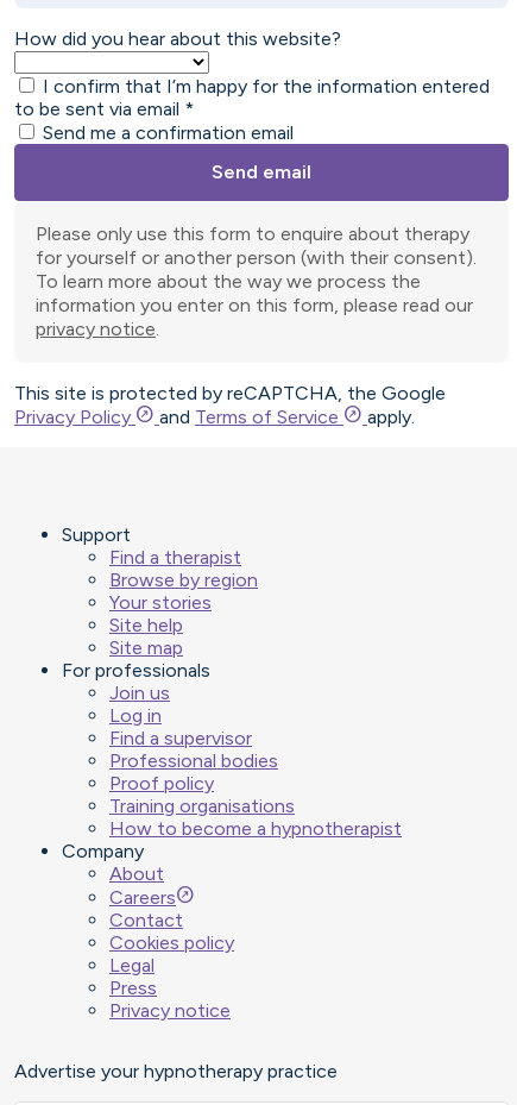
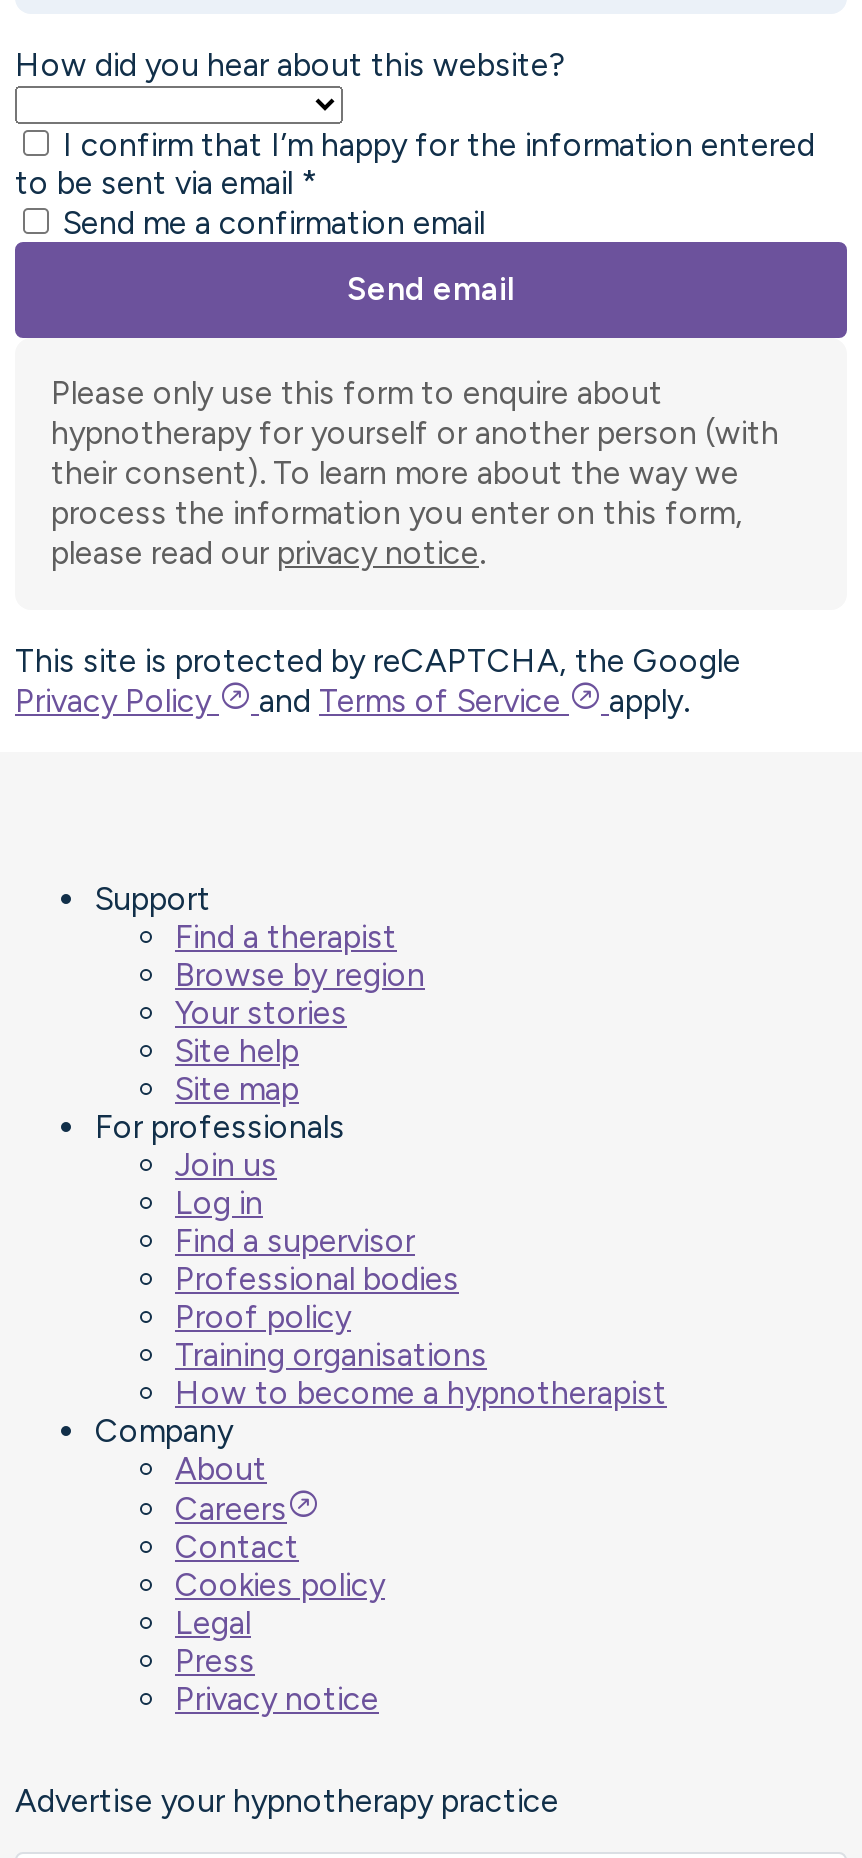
[36,222,477,340] Please only use this form to enquire about therapy | for yourself or another person (with their consent). | To learn more about the way we process the | information you enter on this form, please read our | privacy notice. -> [51,374,779,572] Please only use this form to enquire about | hypnotherapy for yourself or another person (with | their consent). To learn more about the way we | process the information you enter on this form, | please read our privacy notice.

